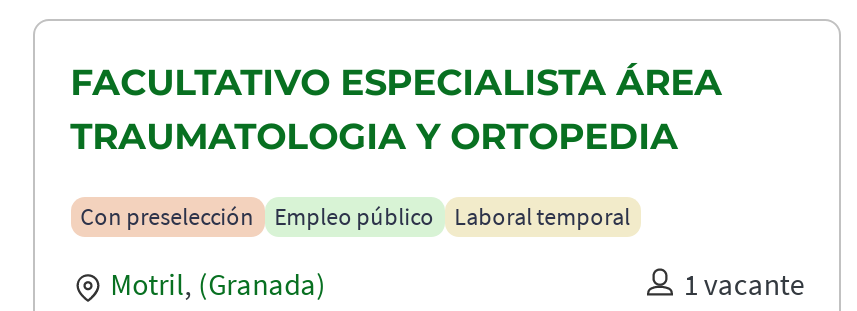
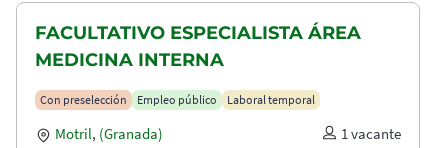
[70,114,678,158] TRAUMATOLOGIA Y ORTOPEDIA -> [35,49,224,71] MEDICINA INTERNA

